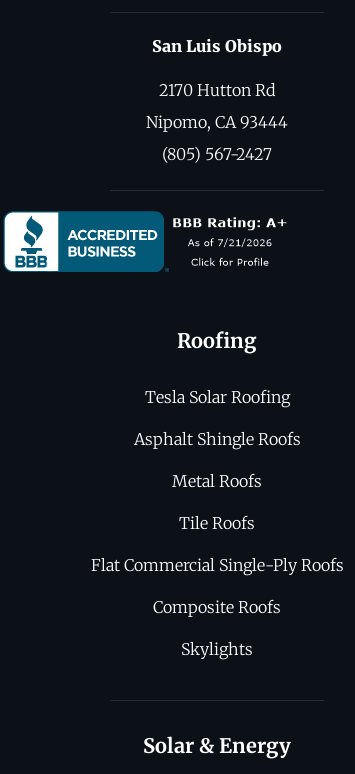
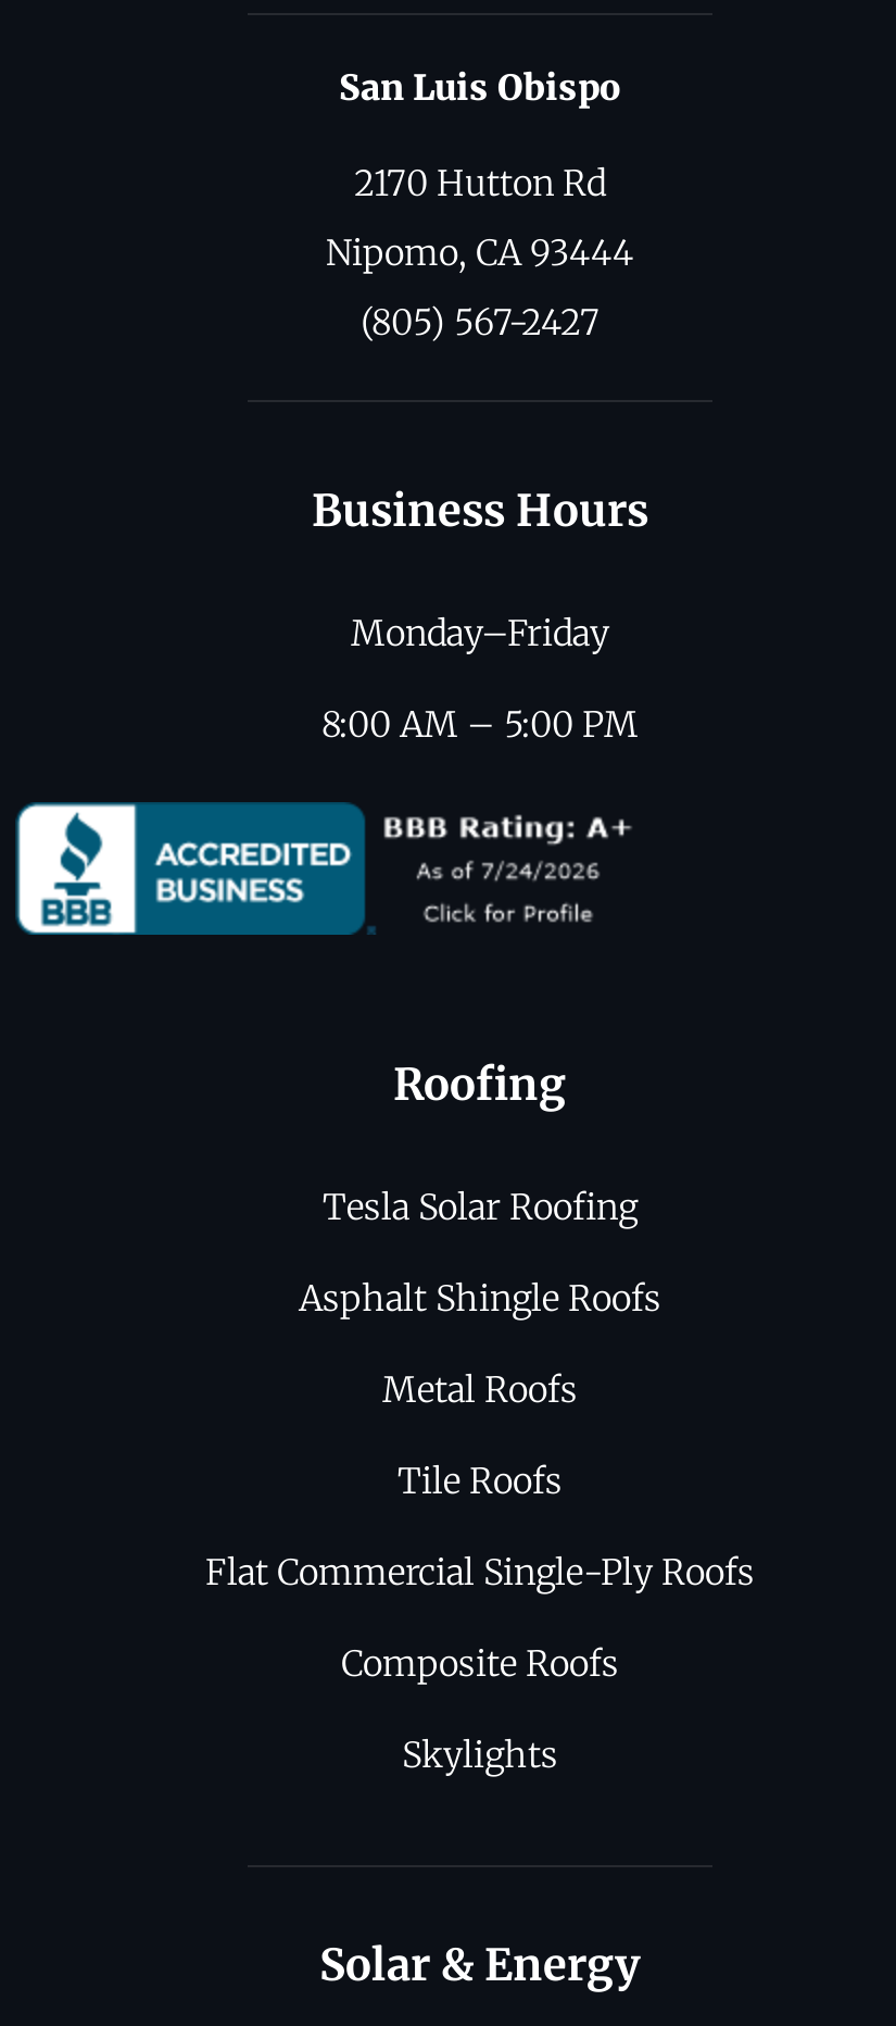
none -> [312,483,648,746] Business Hours | Monday–Friday | 8:00 AM – 5:00 PM

